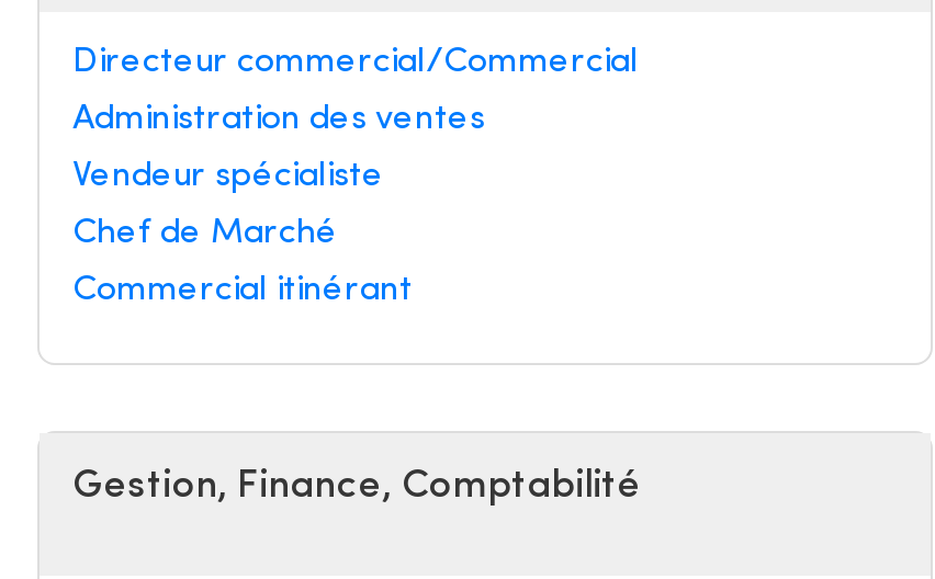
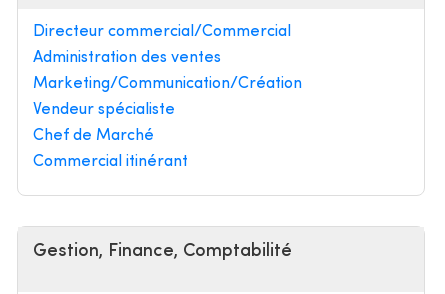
none -> [33,76,302,92] Marketing/Communication/Création

